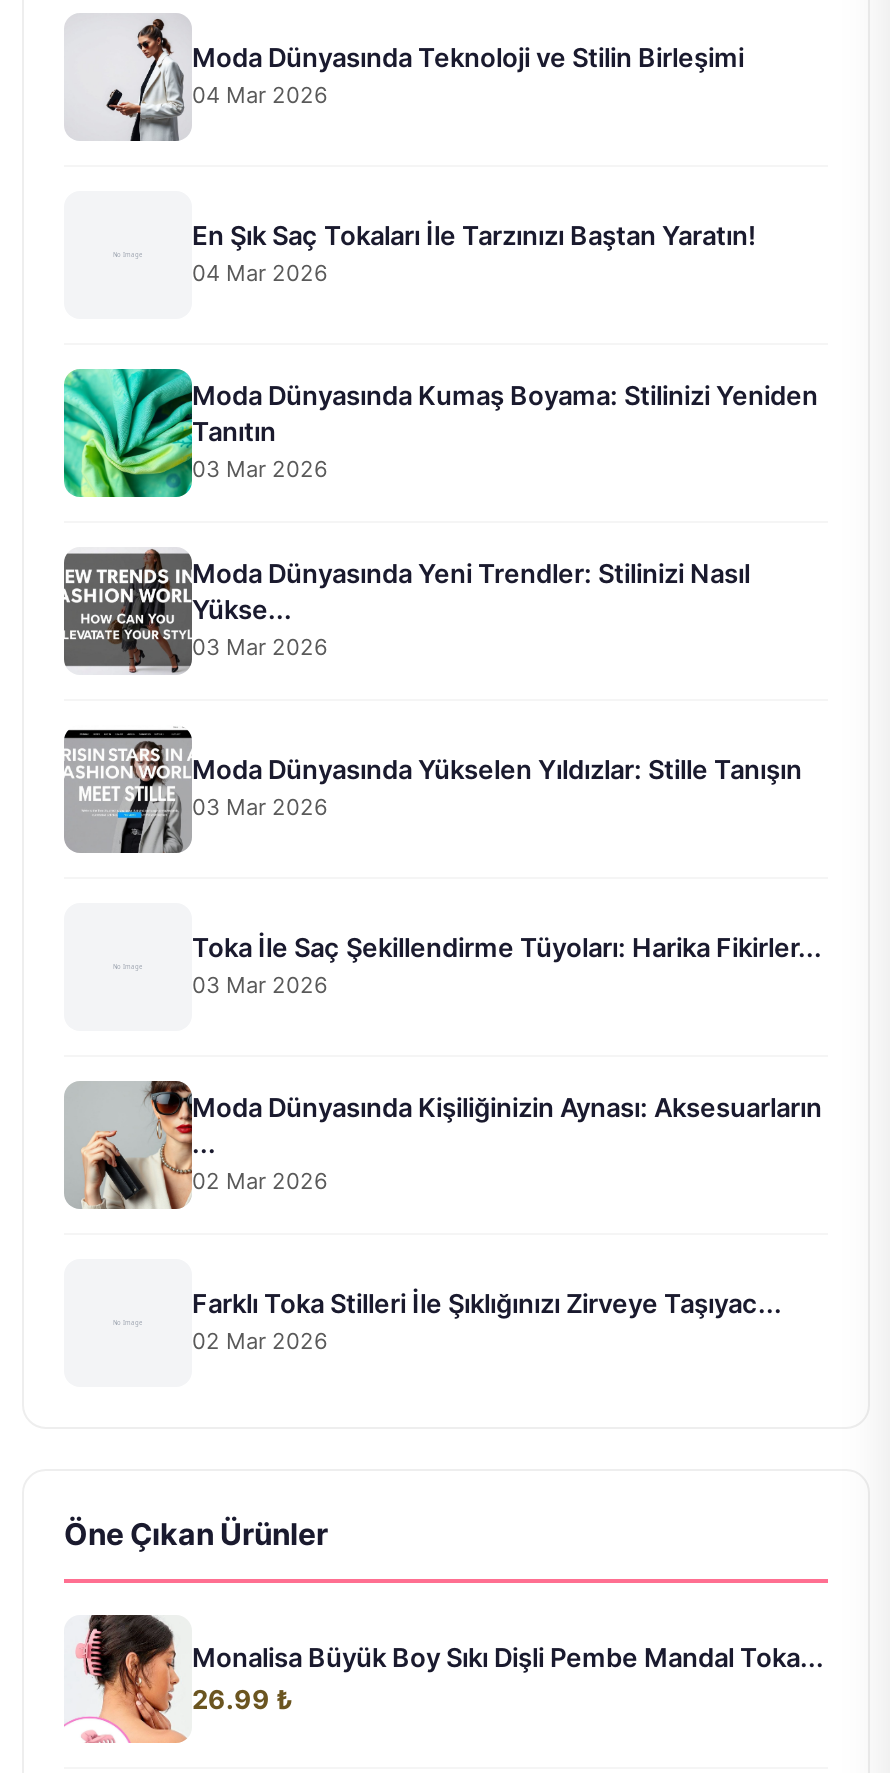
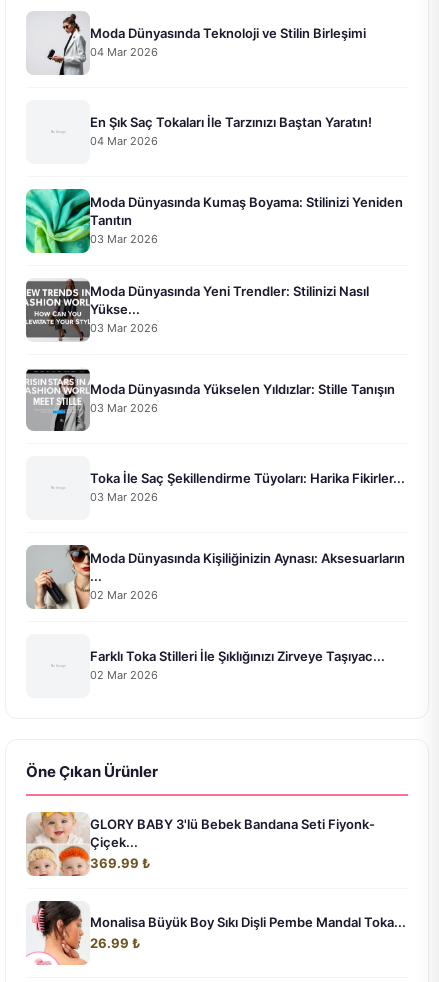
none -> [26,811,375,877] [image] | GLORY BABY 3'lü Bebek Bandana Seti Fiyonk- | Çiçek... | 369.99 ₺

